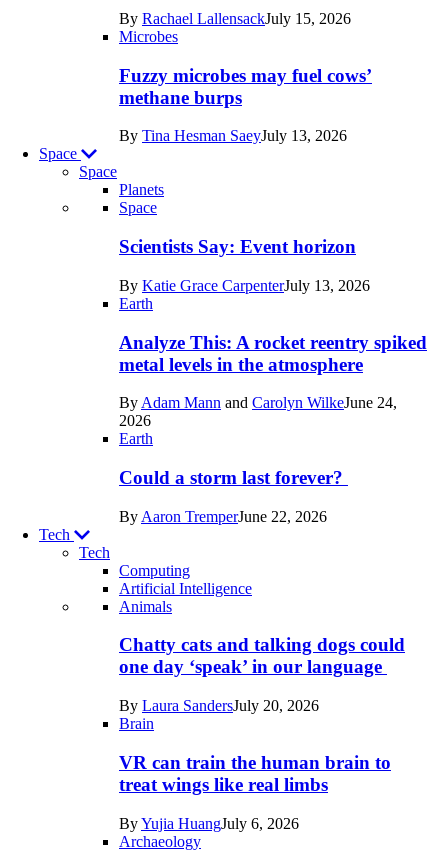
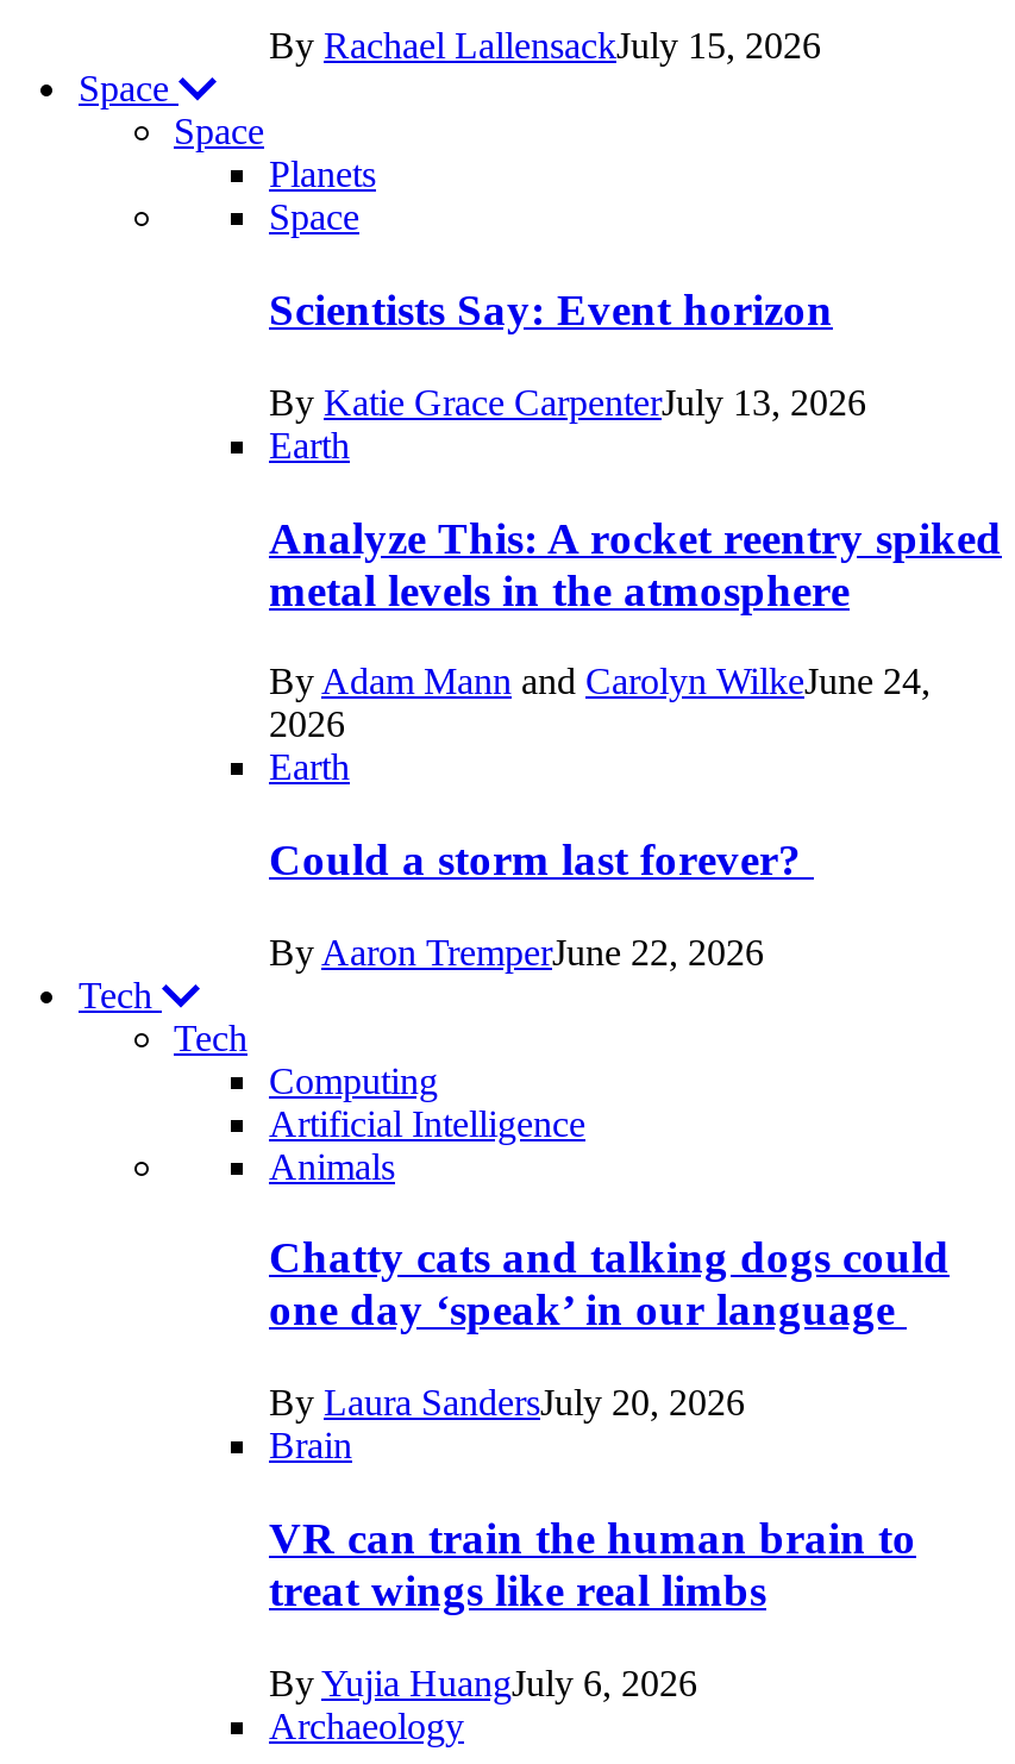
[119,28,372,144] Microbes | Fuzzy microbes may fuel cows’ | methane burps | By Tina Hesman SaeyJuly 13, 2026 -> none

